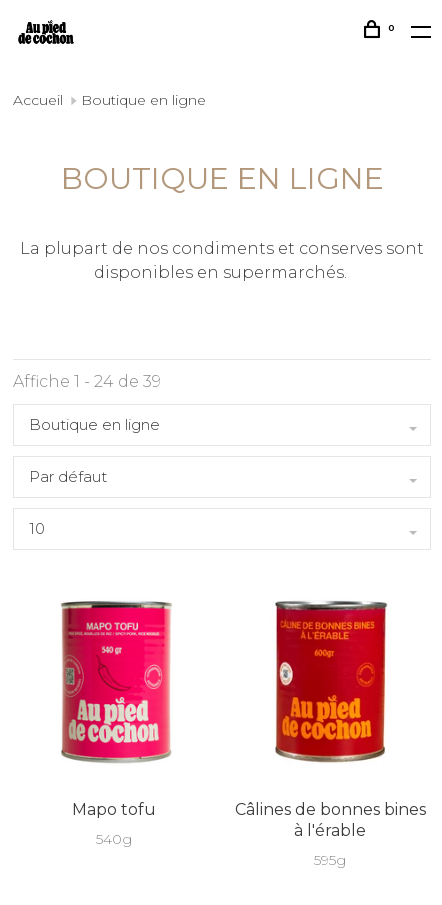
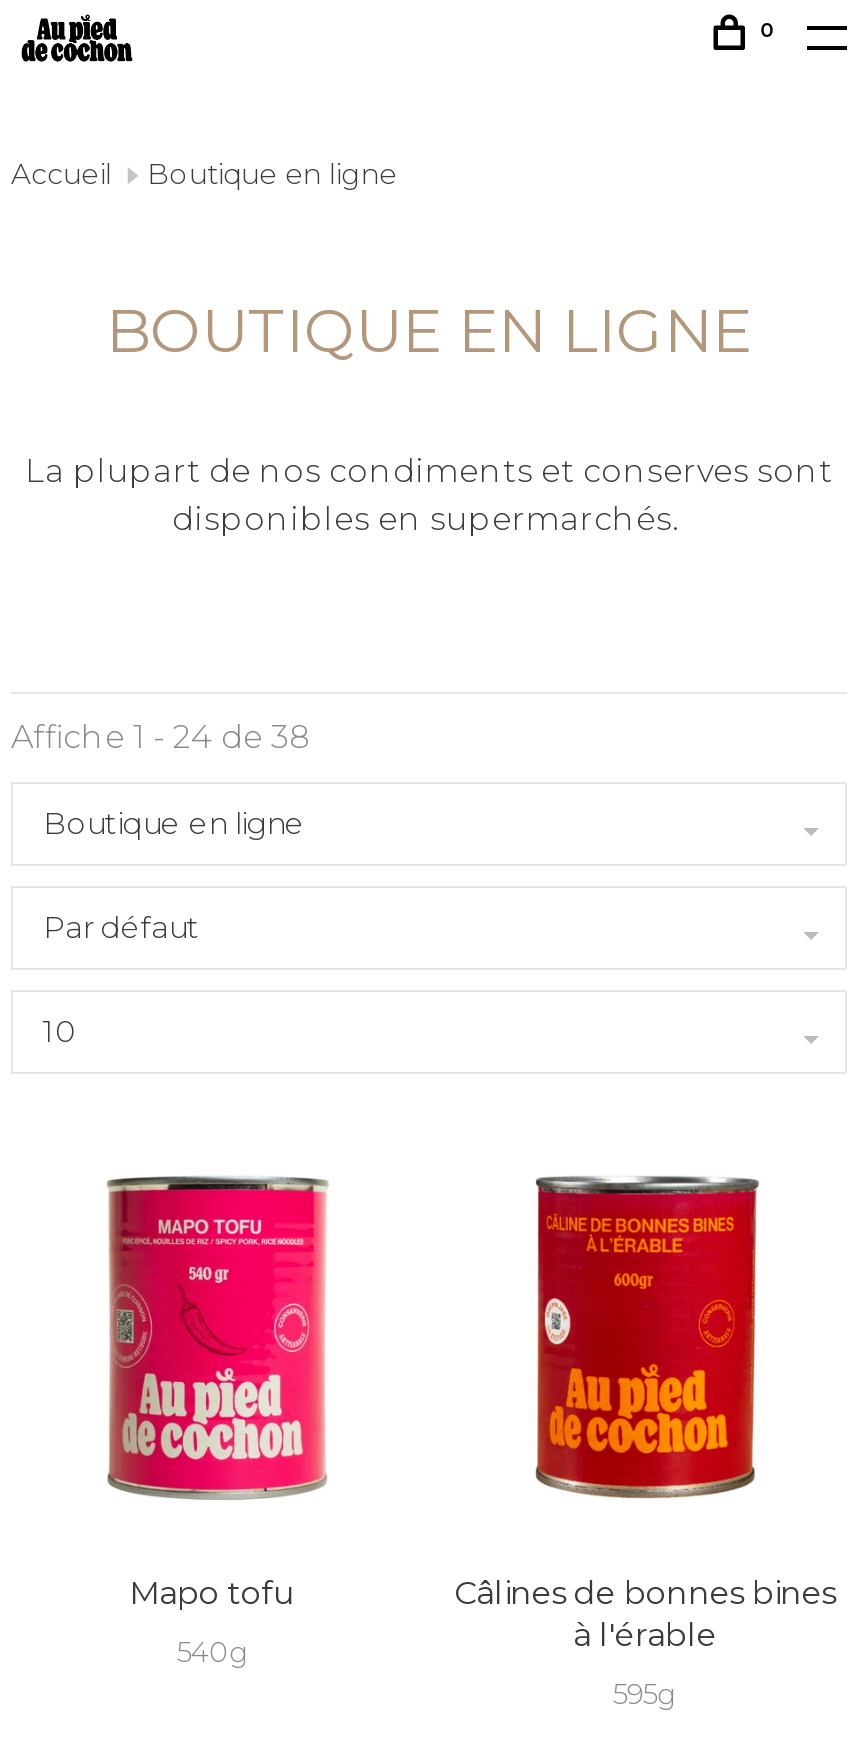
[13,372,161,391] Affiche 1 - 24 de 39 -> [11,718,311,756] Affiche 1 - 24 de 38

